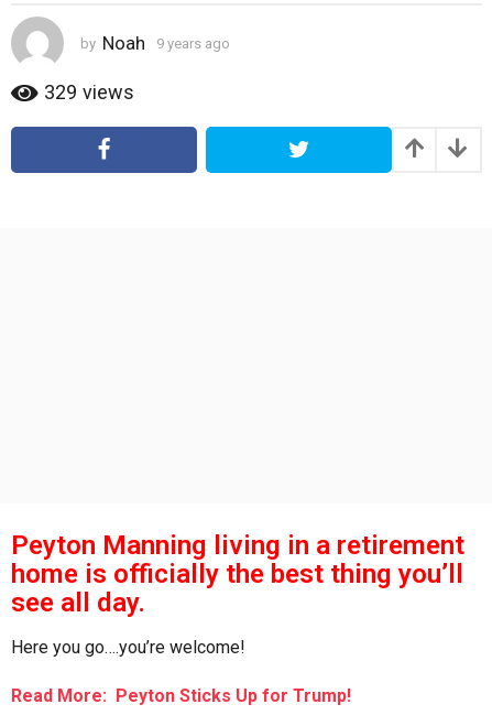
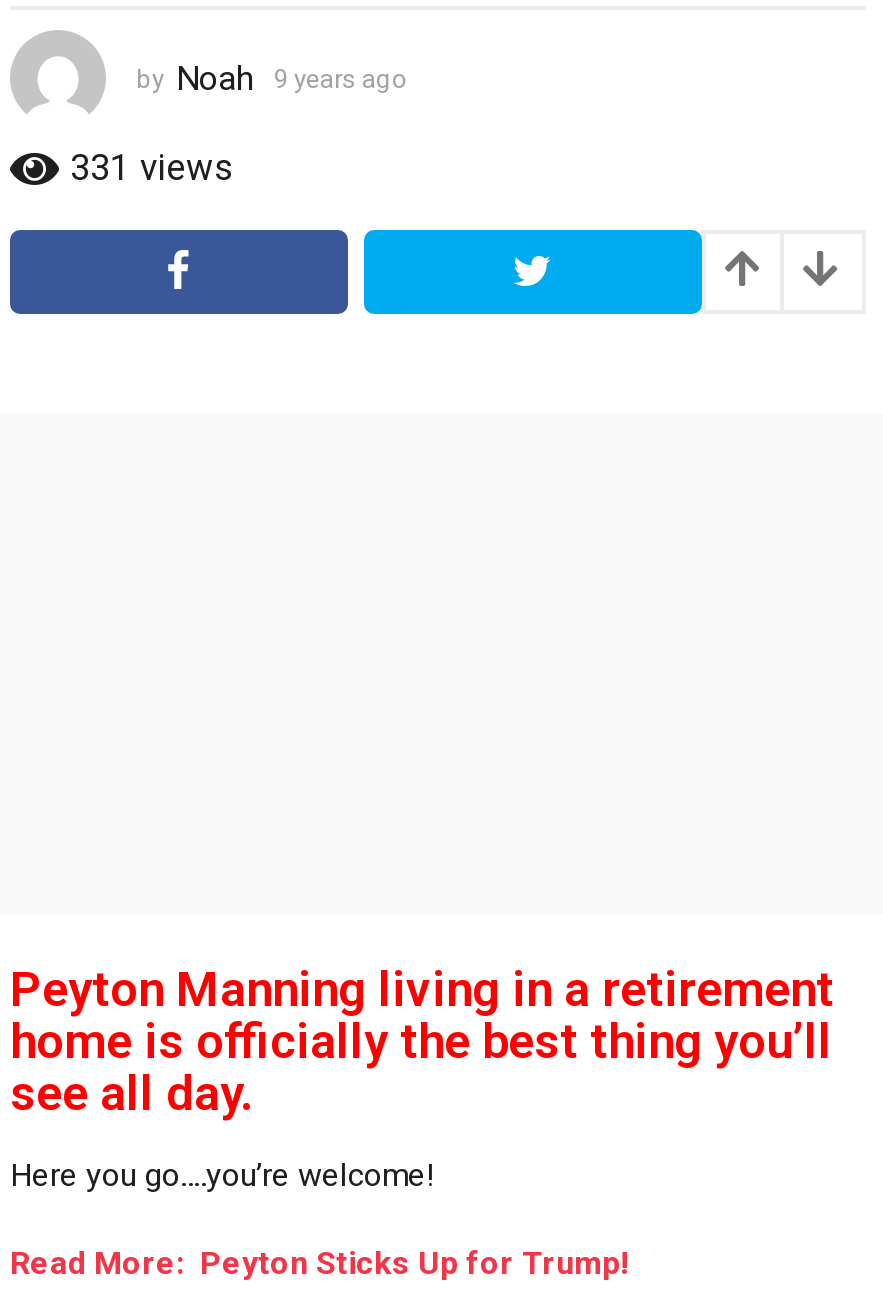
[44,80,134,104] 329 views -> [70,146,234,188] 331 views

